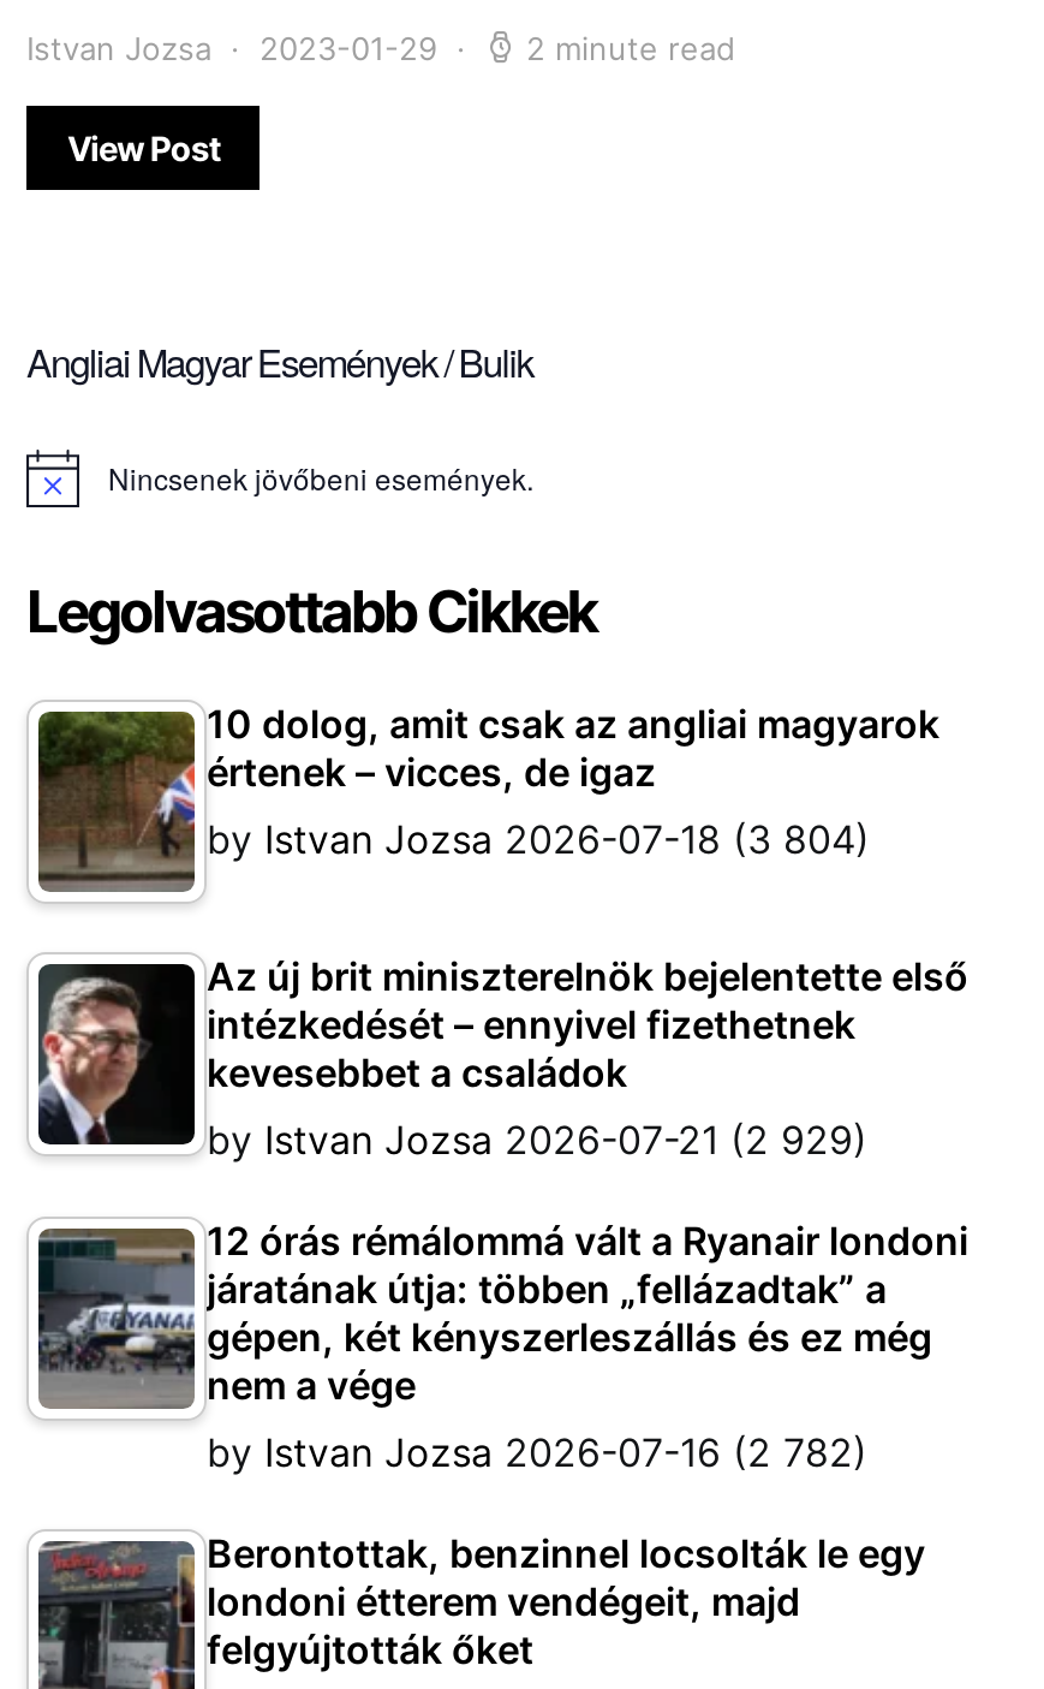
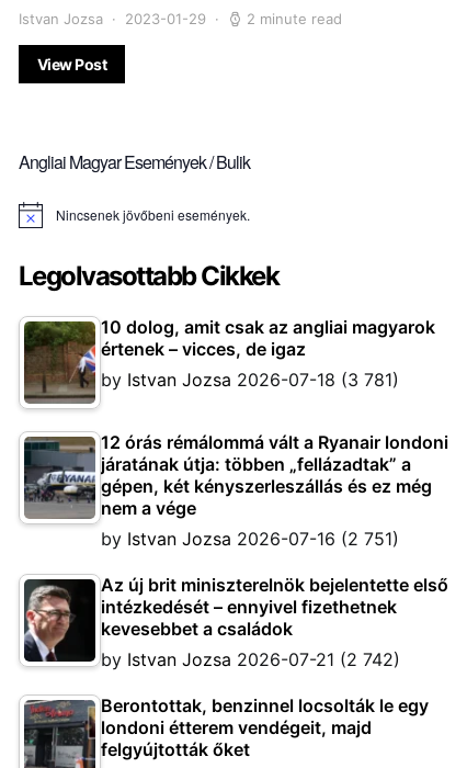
[207,815,870,1163] by Istvan Jozsa 2026-07-18 (3 804) | by Istvan Jozsa 2026-07-21 (2 929) -> [101,369,399,391] by Istvan Jozsa 2026-07-18 (3 781)
moved [38,952,968,1146] -> [25,574,448,663]: [image] | Az új brit miniszterelnök bejelentette első | intézkedését – ennyivel fizethetnek | kevesebbet a családok
moved [34,1216,968,1409] -> [22,432,448,519]: [image] | 12 órás rémálommá vált a Ryanair londoni | járatának útja: többen „fellázadtak” a | gépen, két kényszerleszállás és ez még | nem a vége
[207,1428,867,1476] by Istvan Jozsa 2026-07-16 (2 782) -> [101,528,400,671] by Istvan Jozsa 2026-07-16 (2 751) | by Istvan Jozsa 2026-07-21 (2 742)

